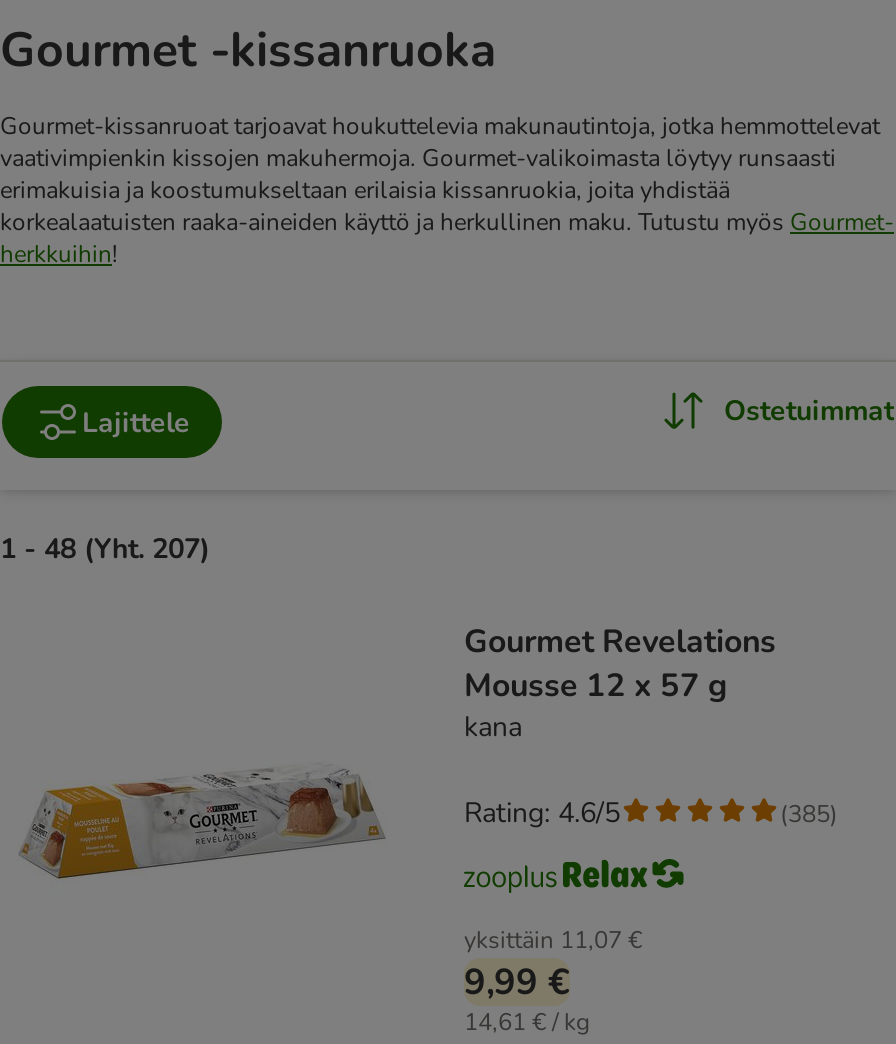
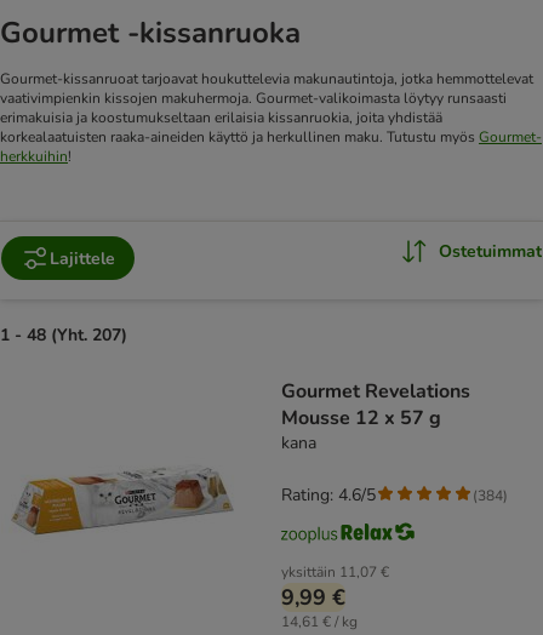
[780,797,838,829] (385) -> [473,485,508,505] (384)

